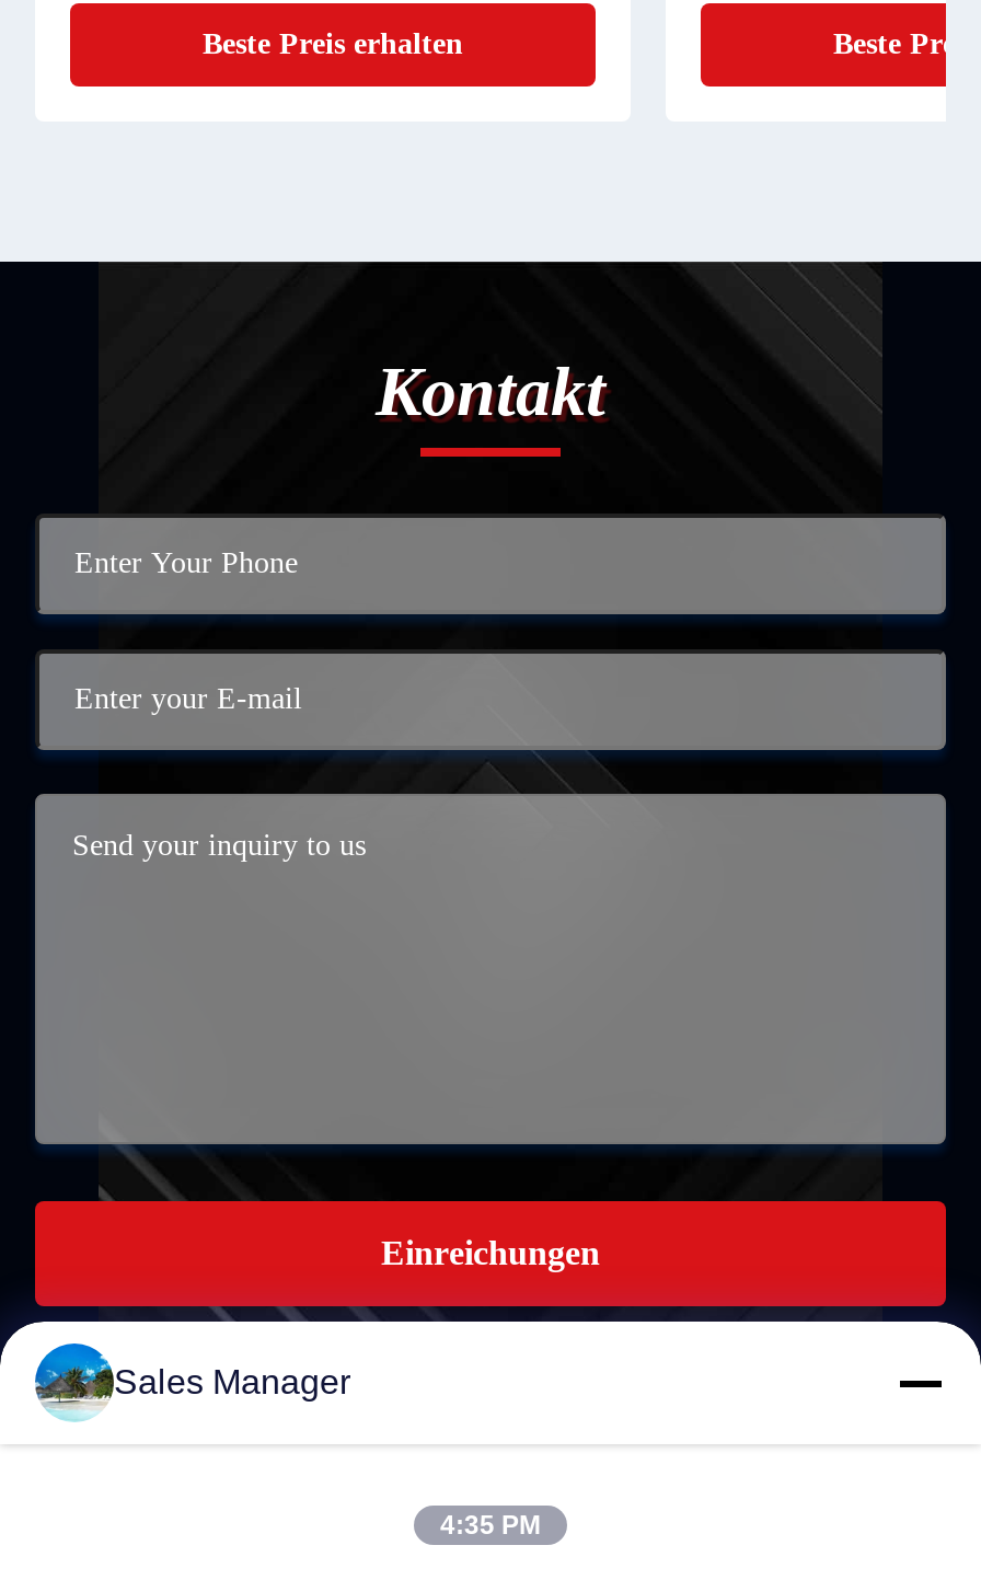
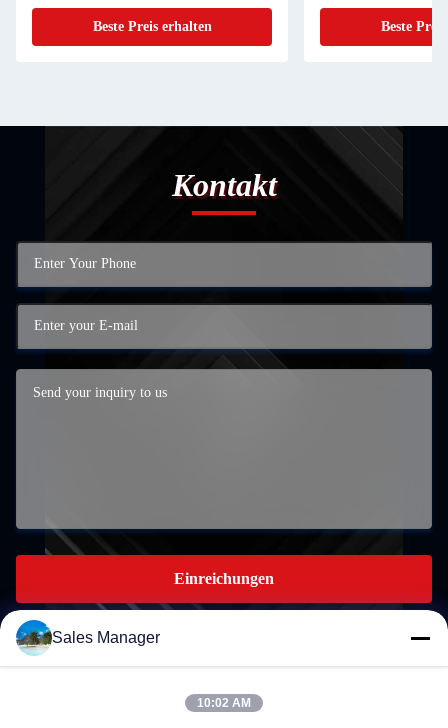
[440,1510,541,1541] 4:35 PM -> [197,696,251,710] 10:02 AM

